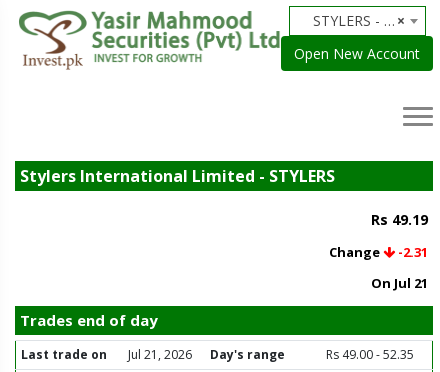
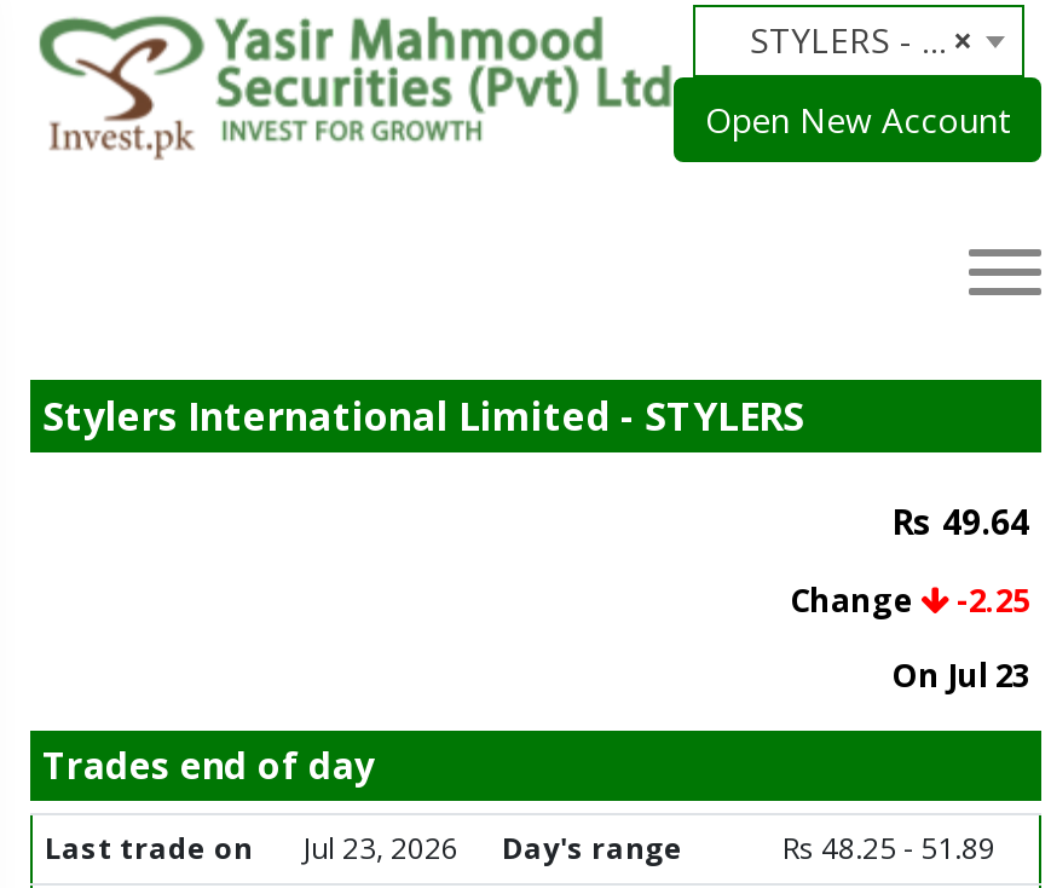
[371,210,428,229] Rs 49.19 -> [891,498,1029,544] Rs 49.64
[329,243,428,261] Change -2.31 -> [790,578,1029,622] Change -2.25
[371,274,428,292] On Jul 21 -> [891,653,1029,697] On Jul 23
[21,346,285,363] Last trade on Jul 21, 2026 Day's range -> [45,828,683,869] Last trade on Jul 23, 2026 Day's range
[326,346,414,363] Rs 49.00 - 52.35 -> [783,828,995,869] Rs 48.25 - 51.89

